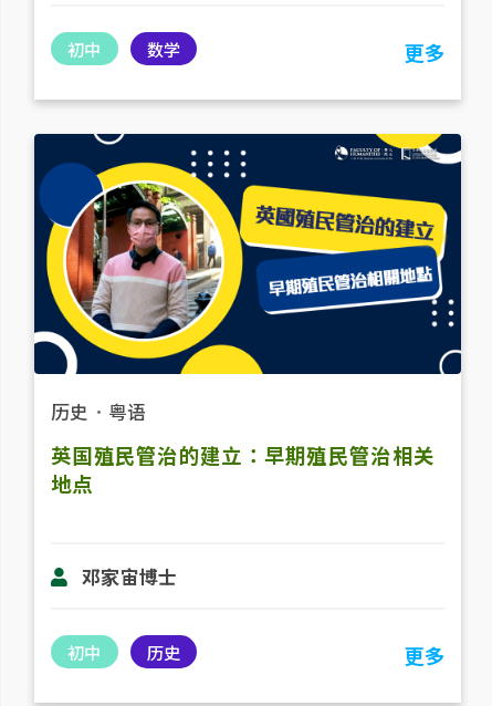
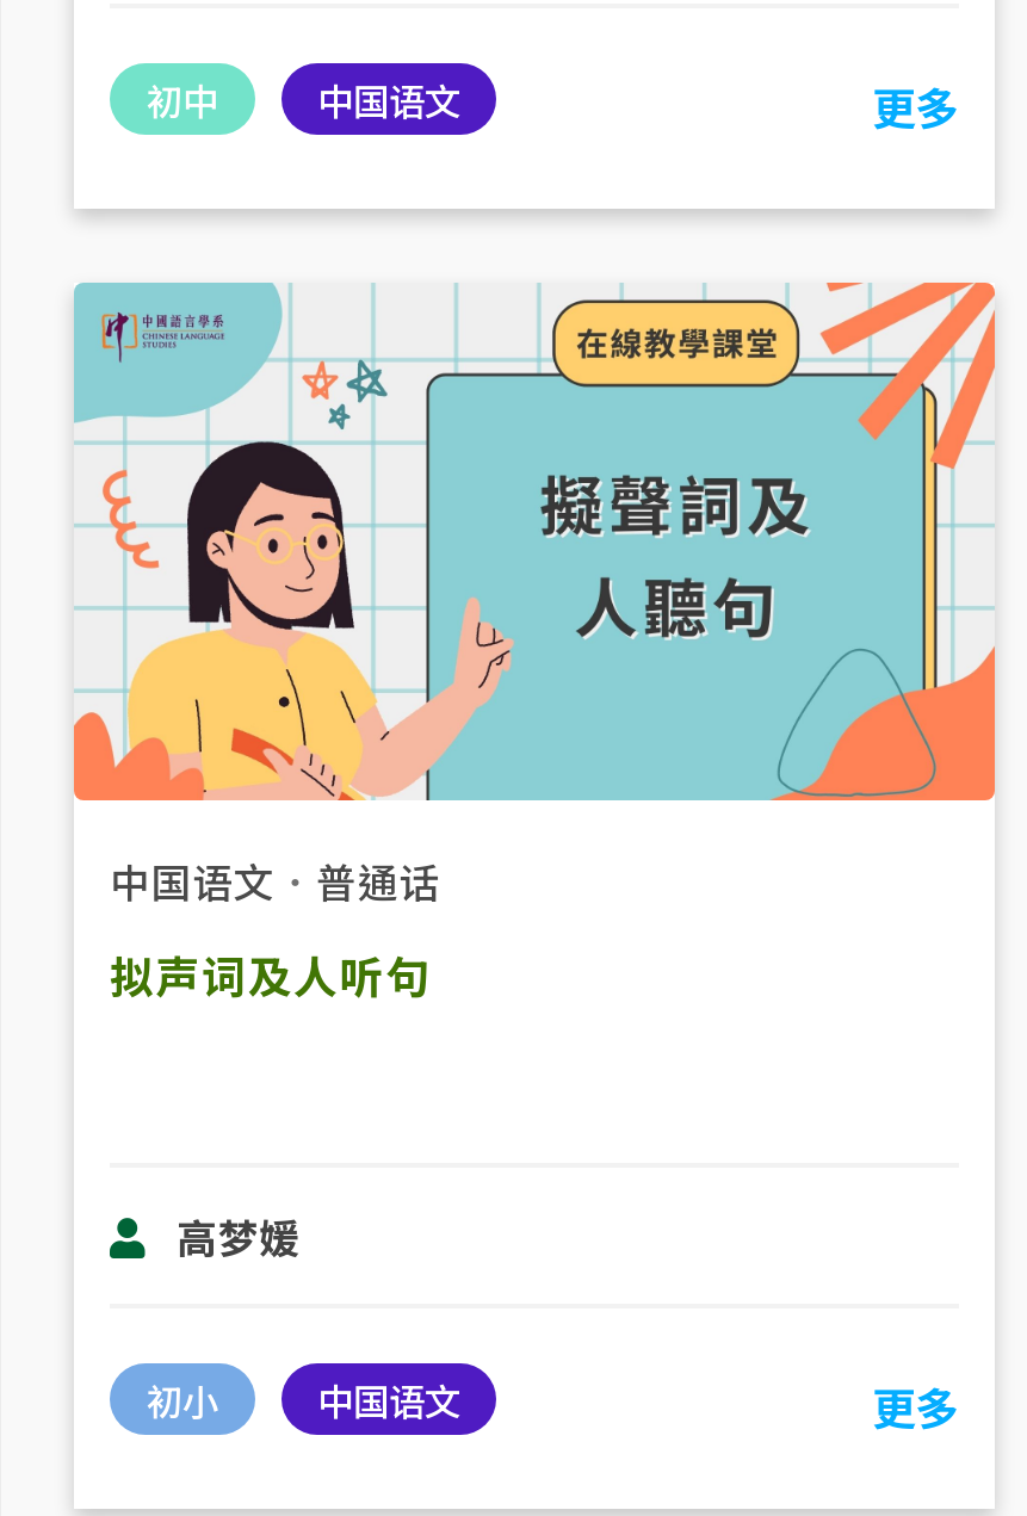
[147,36,180,61] 数学 -> [317,72,460,125] 中国语文
[33,133,462,424] [image] | 历史．粤语 -> [72,280,997,909] [image] | 中国语文．普通话
[51,440,435,498] 英国殖民管治的建立：早期殖民管治相关 | 地点 -> [110,943,432,1005] 拟声词及人听句
[82,562,178,590] 邓家宙博士 -> [177,1205,301,1265] 高梦媛
[68,639,180,664] 初中 | 历史 -> [146,1372,460,1424] 初小 | 中国语文

